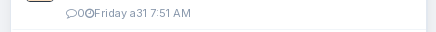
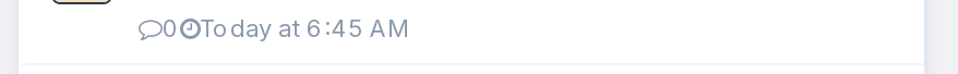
[77,6,191,20] 0 Friday a31 7:51 AM -> [163,13,409,44] 0 Today at 6:45 AM

